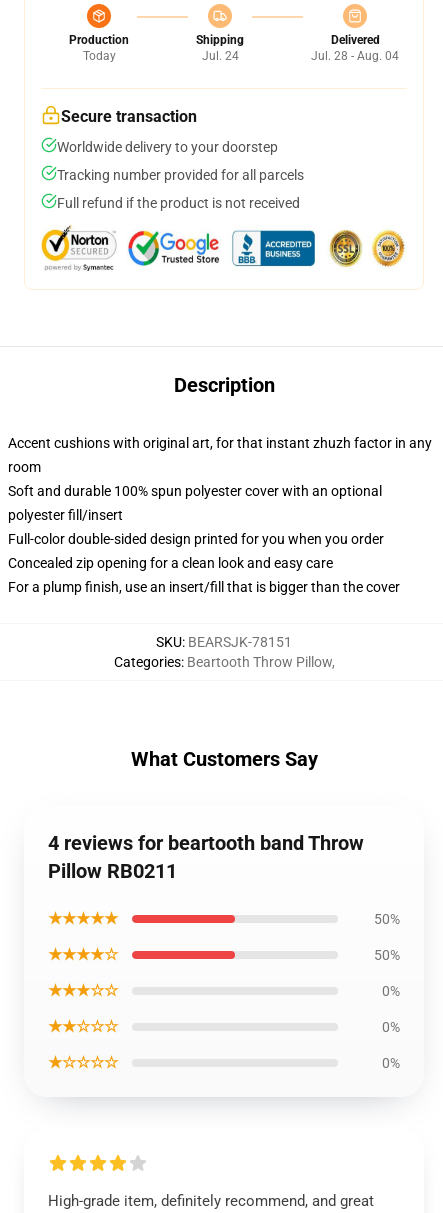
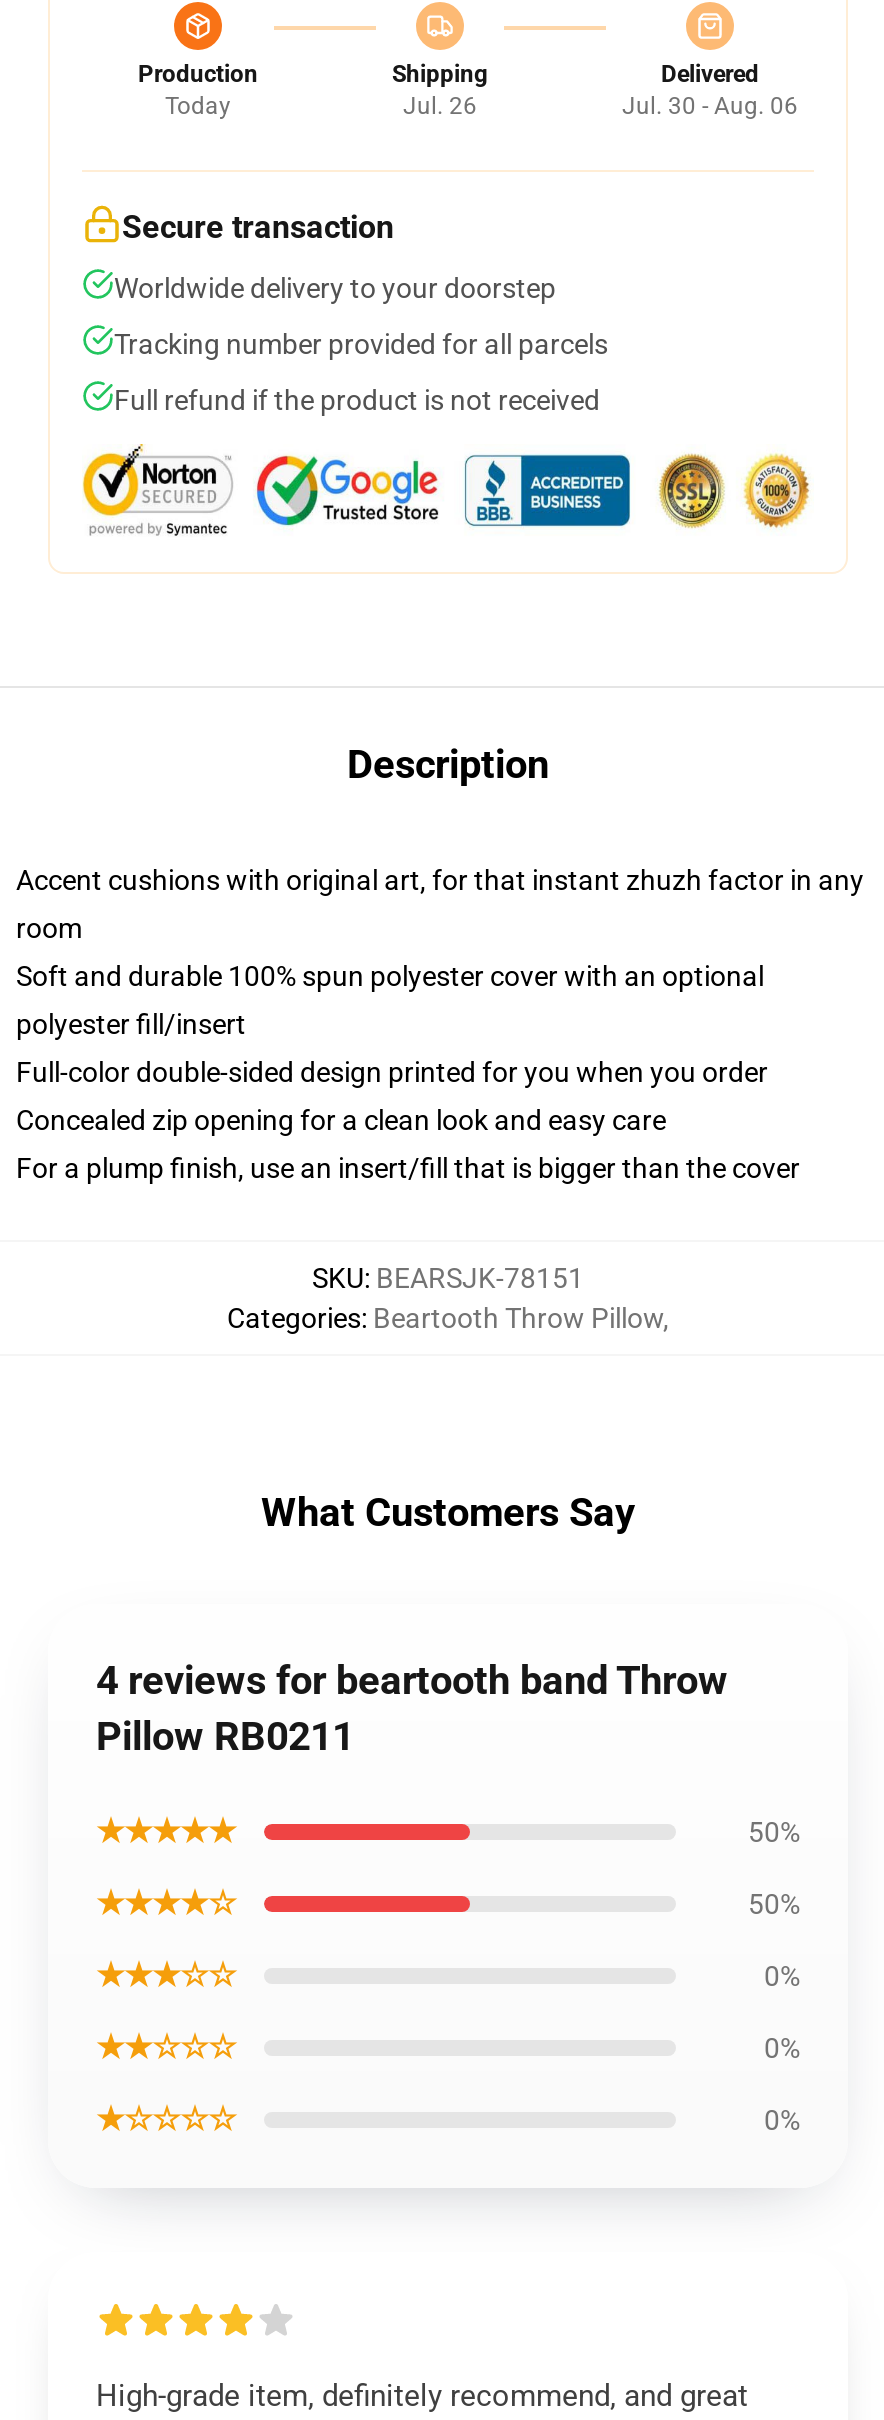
[201,49,238,63] Jul. 24 -> [403,92,477,120] Jul. 26
[311,49,399,63] Jul. 28 - Aug. 04 -> [622,92,798,120] Jul. 30 - Aug. 06

